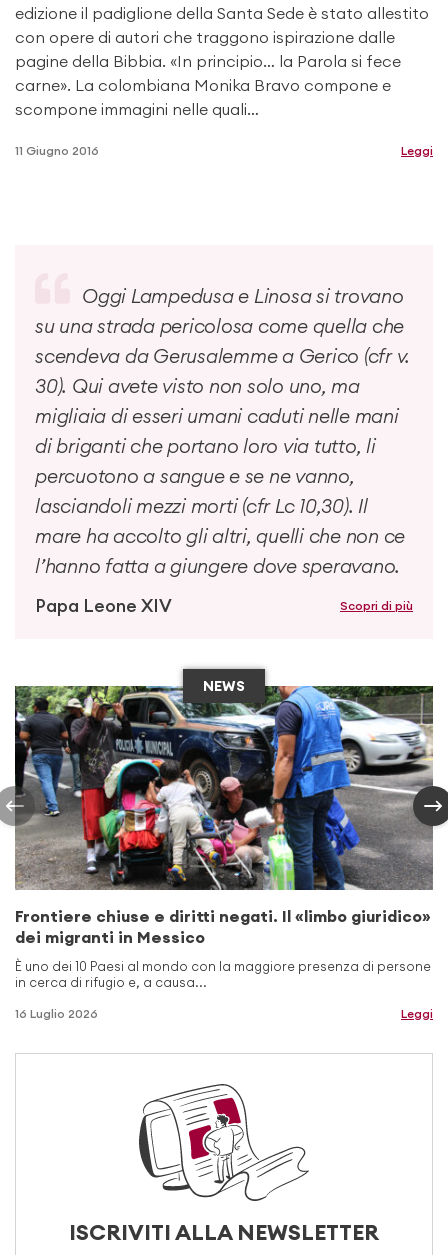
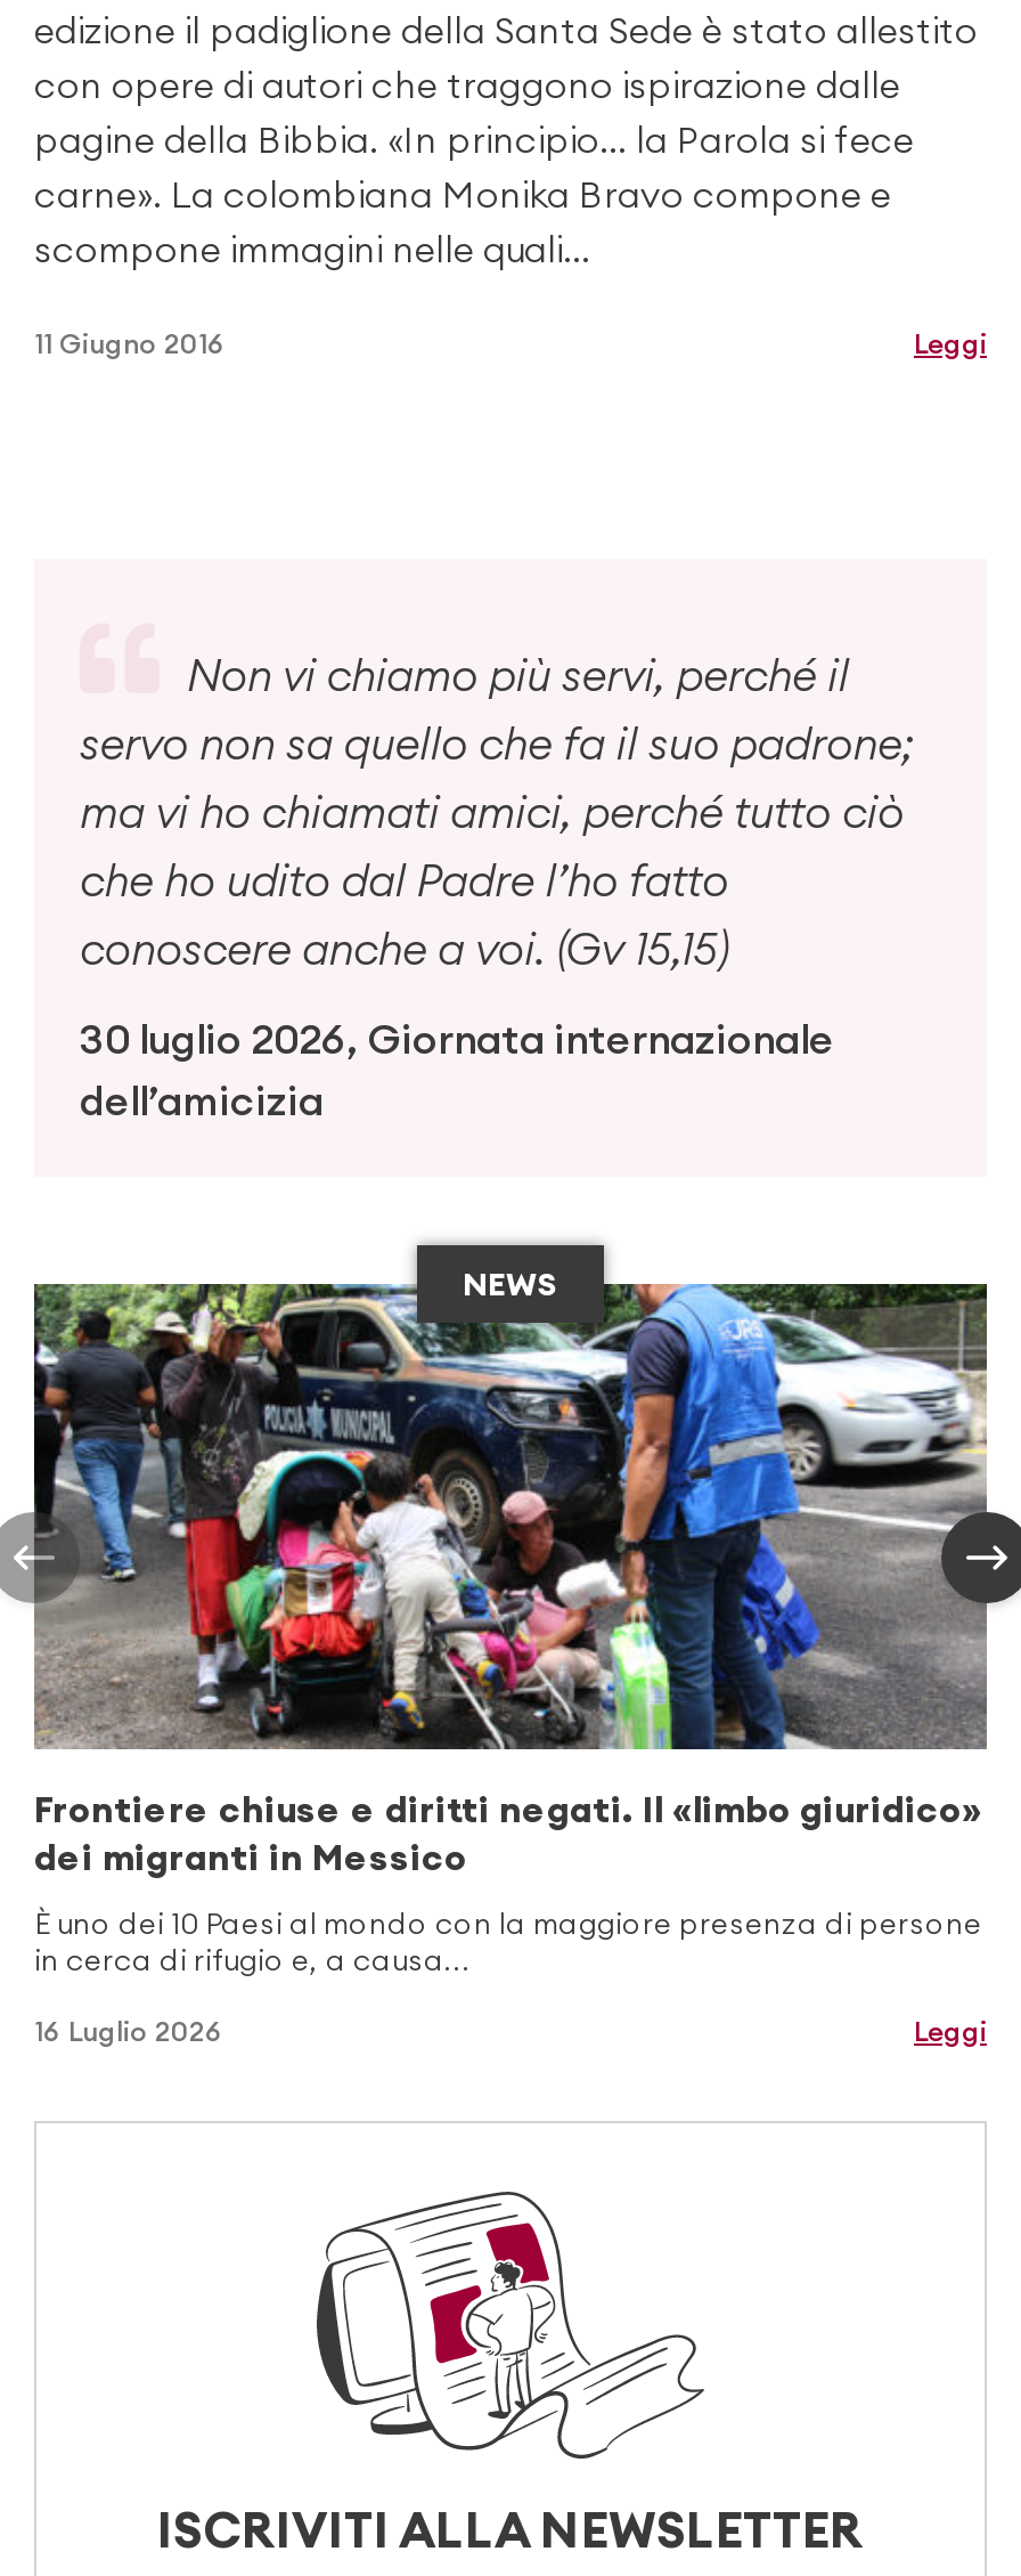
[35,284,410,578] Oggi Lampedusa e Linosa si trovano | su una strada pericolosa come quella che | scendeva da Gerusalemme a Gerico (cfr v. | 30). Qui avete visto non solo uno, ma | migliaia di esseri umani caduti nelle mani | di briganti che portano loro via tutto, li | percuotono a sangue e se ne vanno, | lasciandoli mezzi morti (cfr Lc 10,30). Il | mare ha accolto gli altri, quelli che non ce | l’hanno fatta a giungere dove speravano. -> [80,648,913,976] Non vi chiamo più servi, perché il | servo non sa quello che fa il suo padrone; | ma vi ho chiamati amici, perché tutto ciò | che ho udito dal Padre l’ho fatto | conoscere anche a voi. (Gv 15,15)
[35,594,413,617] Papa Leone XIV | Scopri di più -> [80,1013,834,1127] 30 luglio 2026, Giornata internazionale | dell’amicizia

